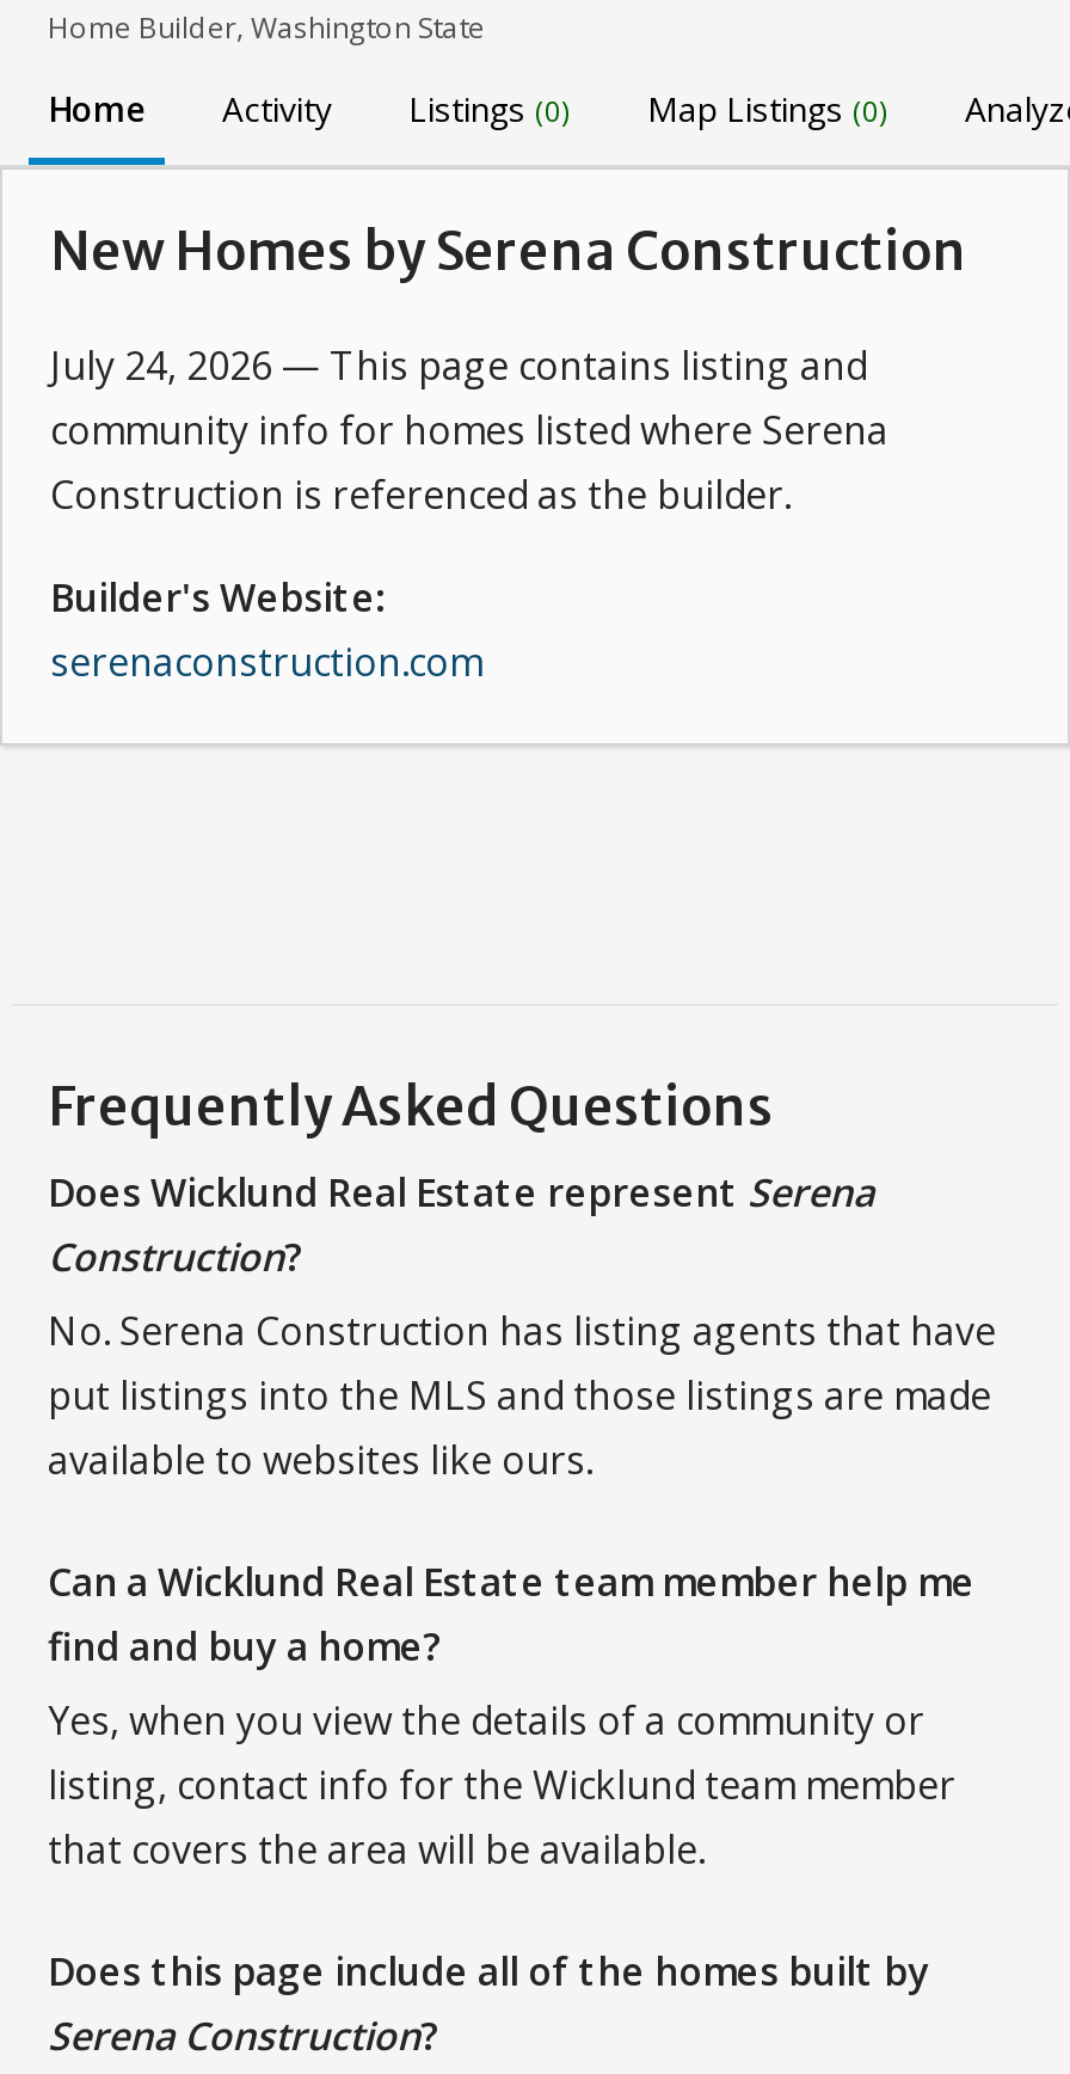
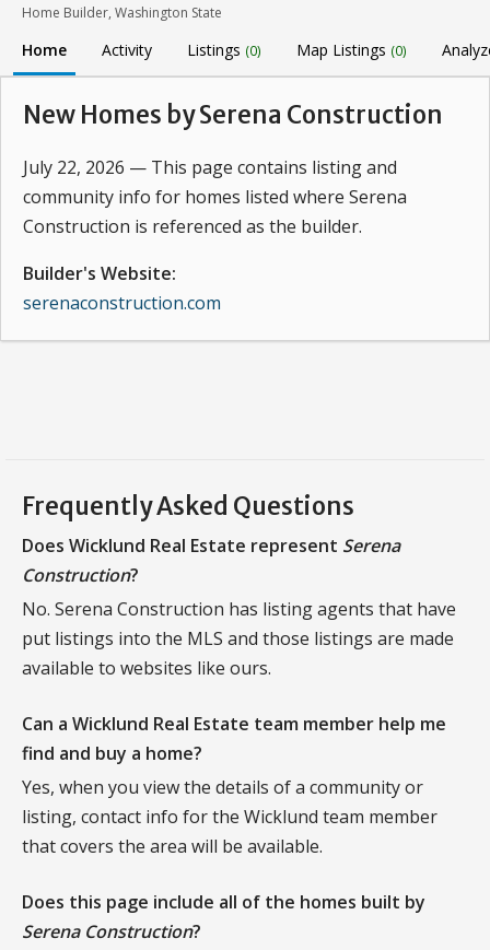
[50,339,867,392] July 24, 2026 — This page contains listing and -> [23,155,397,179] July 22, 2026 — This page contains listing and

